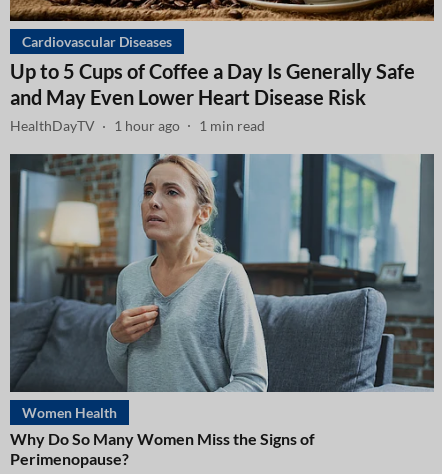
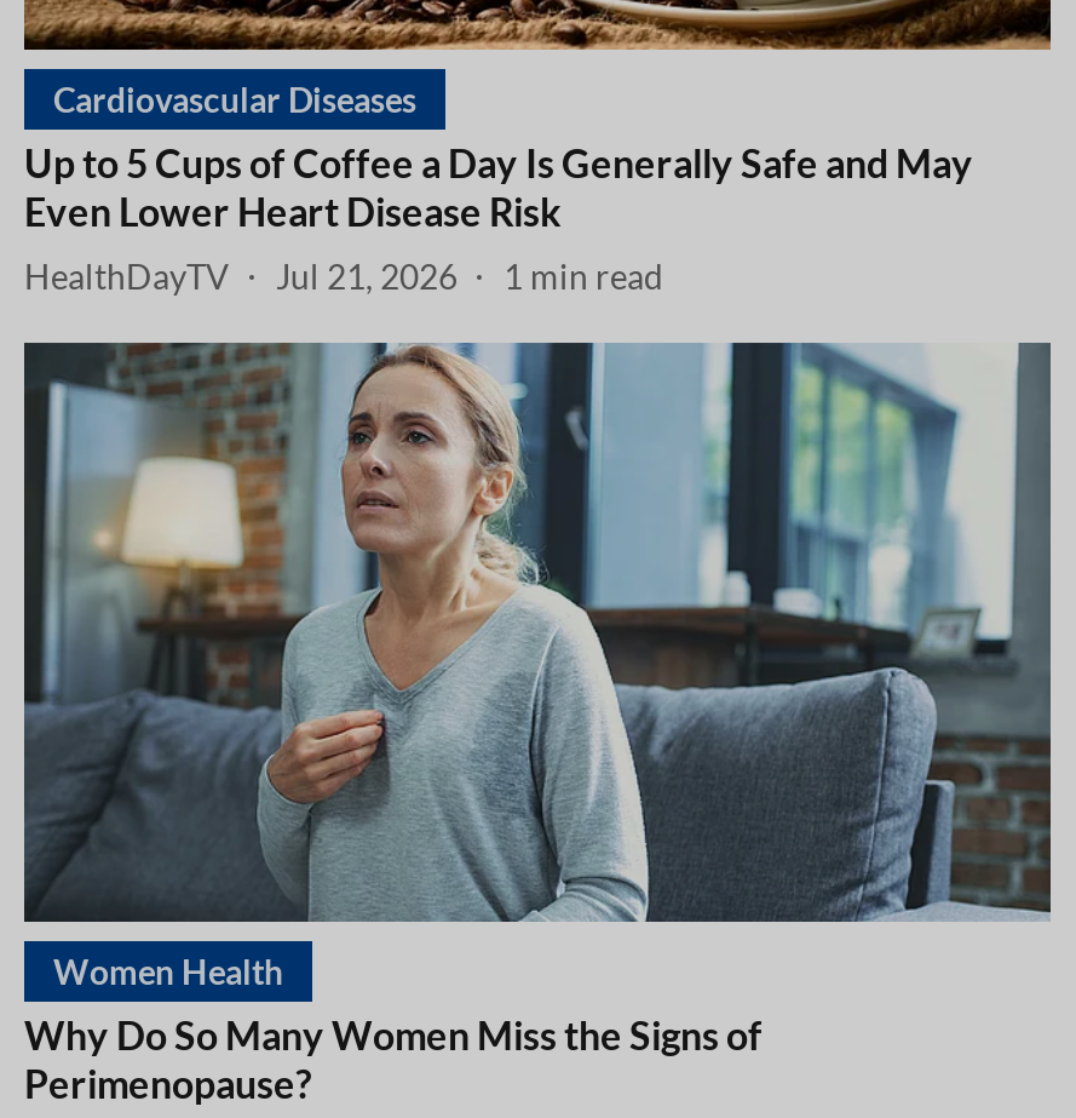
[10,117,265,134] HealthDayTV 1 hour ago 1 min read -> [24,254,663,296] HealthDayTV Jul 21, 2026 1 min read

